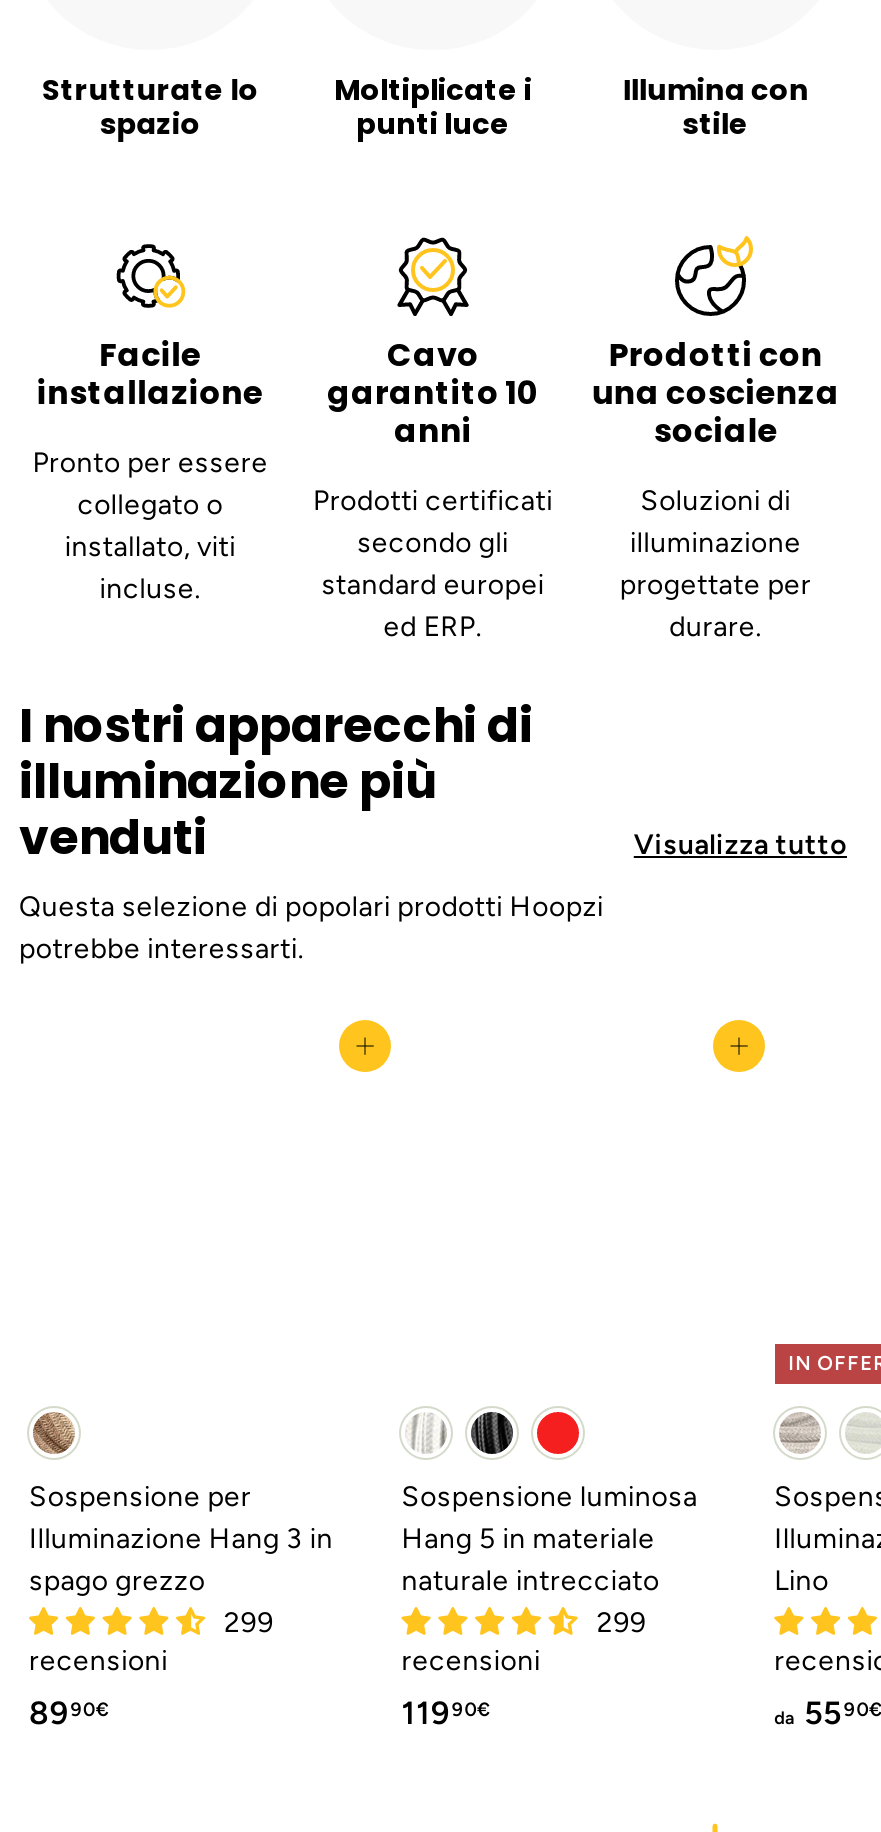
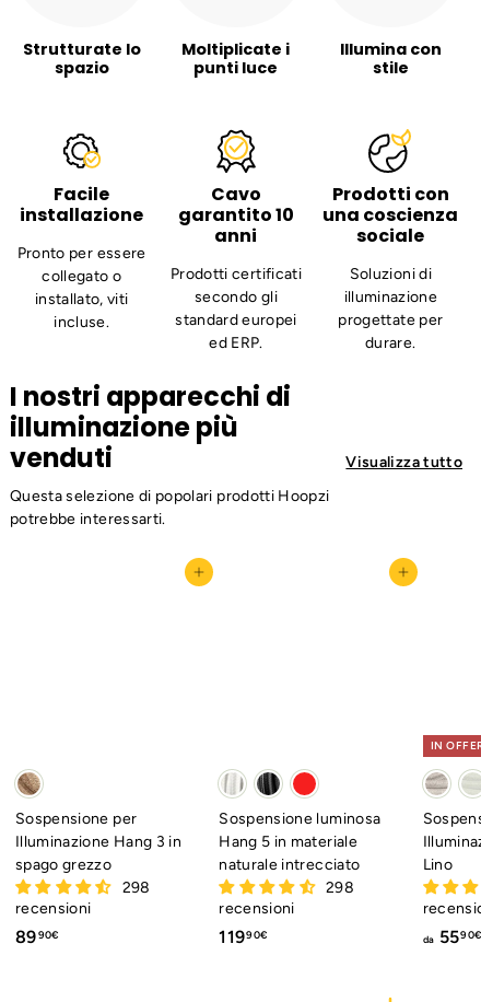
[224,1606,274,1640] 299 -> [122,878,150,897] 298
[597,1606,647,1640] 299 -> [326,878,354,897] 298

